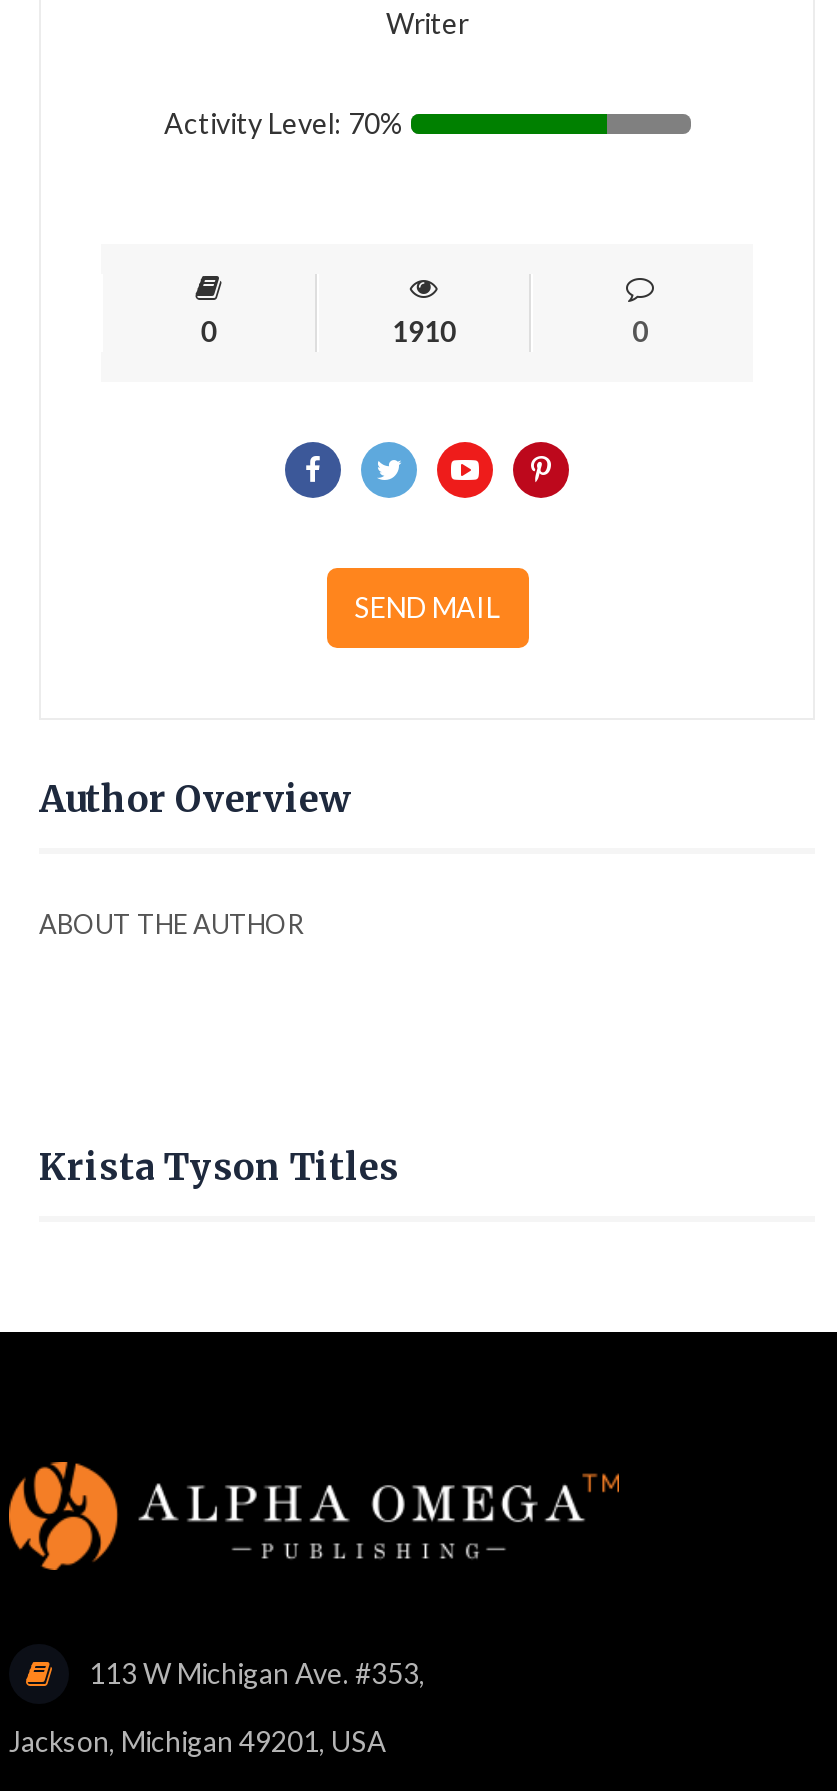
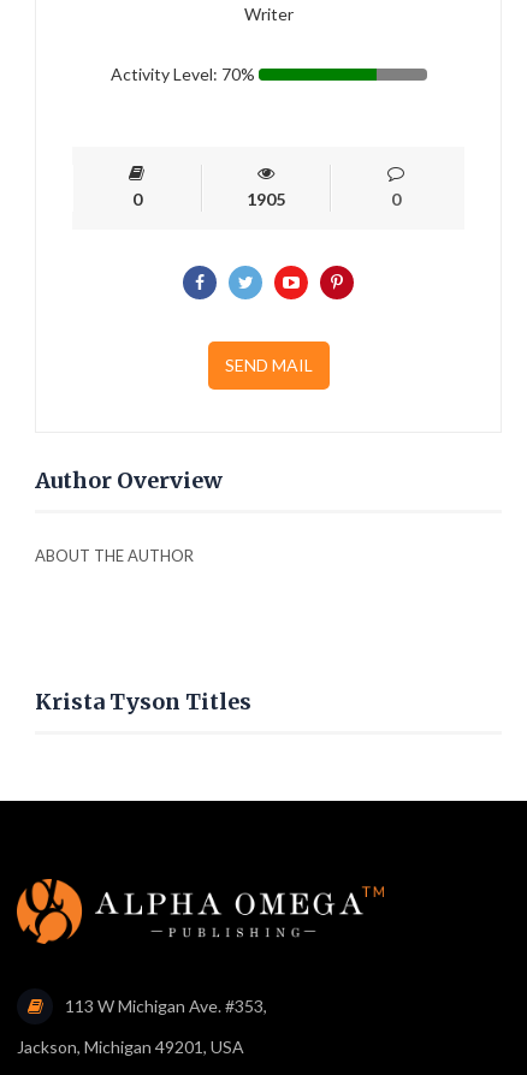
[392,315,456,349] 1910 -> [247,189,286,210] 1905

